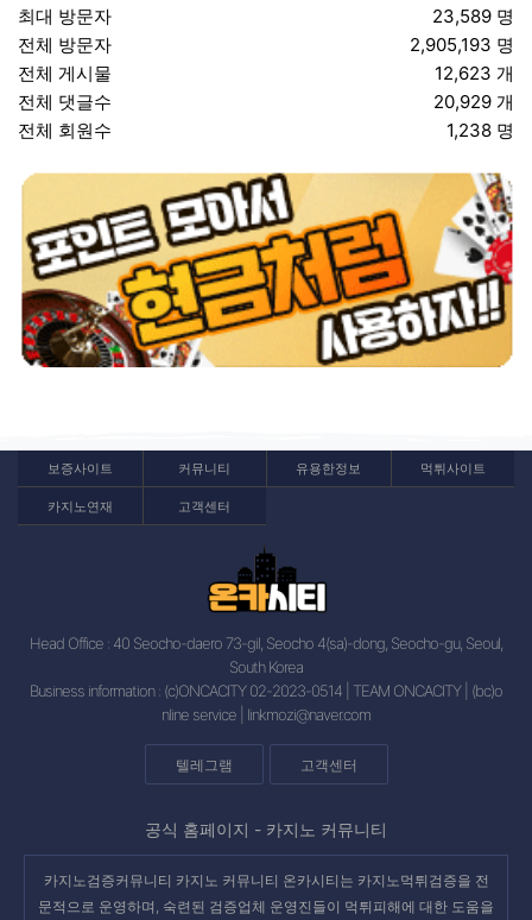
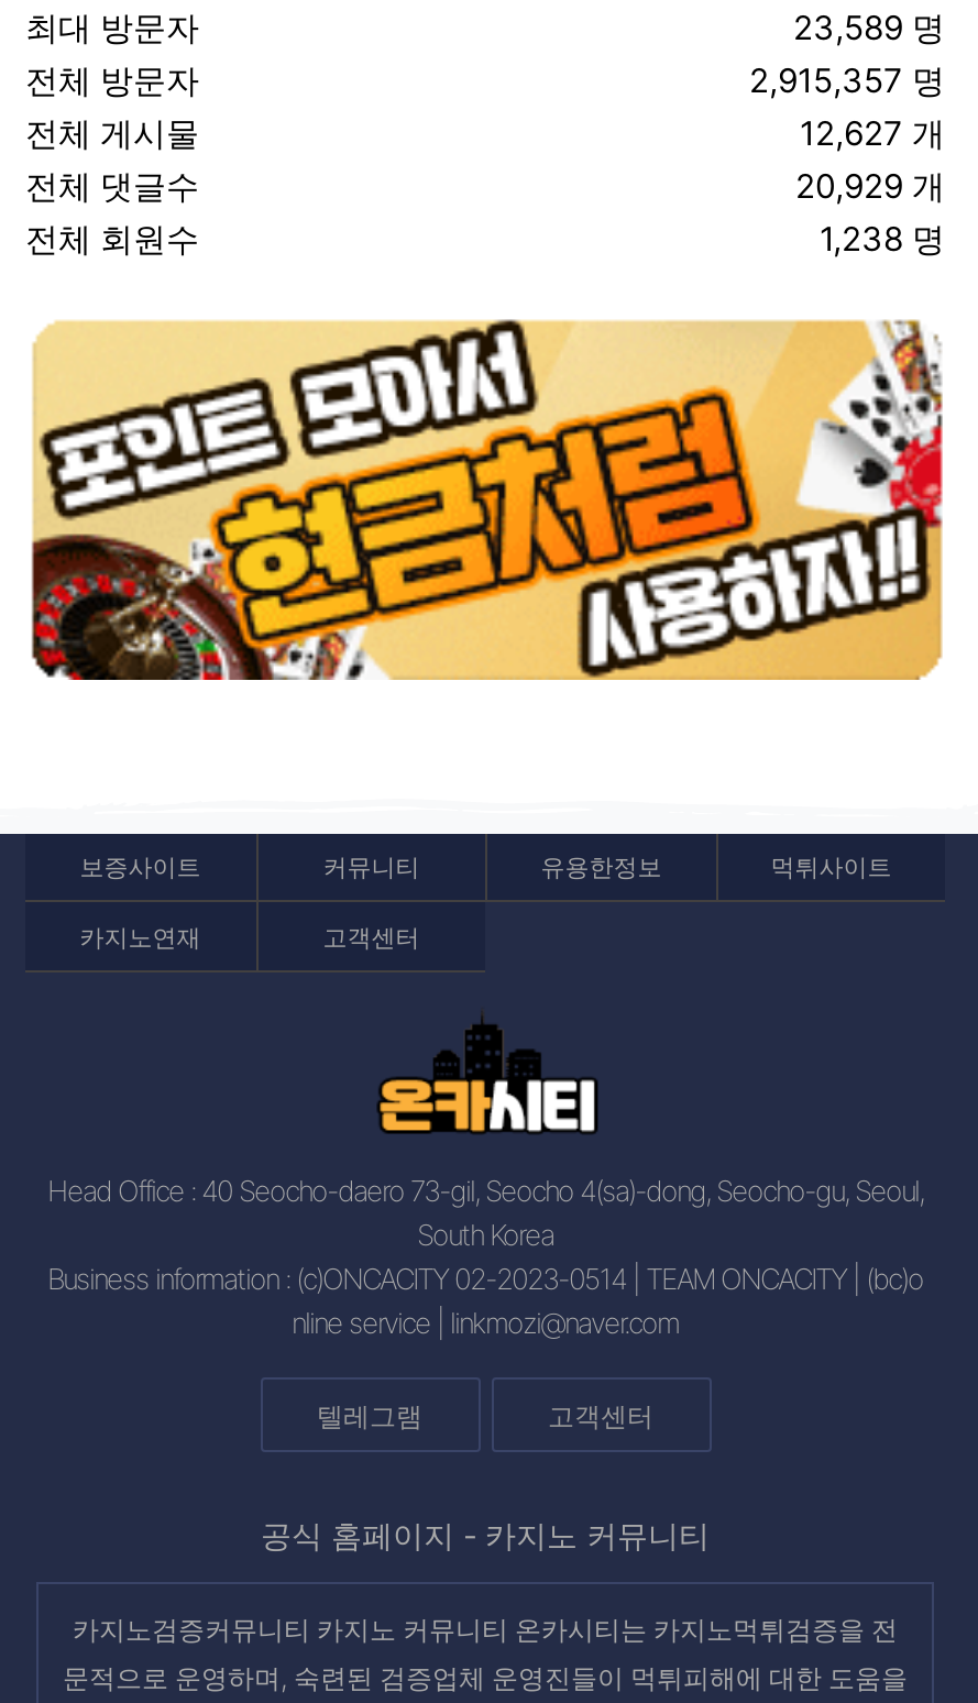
[410,33,514,55] 2,905,193 명 -> [749,61,945,103] 2,915,357 명
[435,61,514,84] 12,623 개 -> [800,114,945,155] 12,627 개

